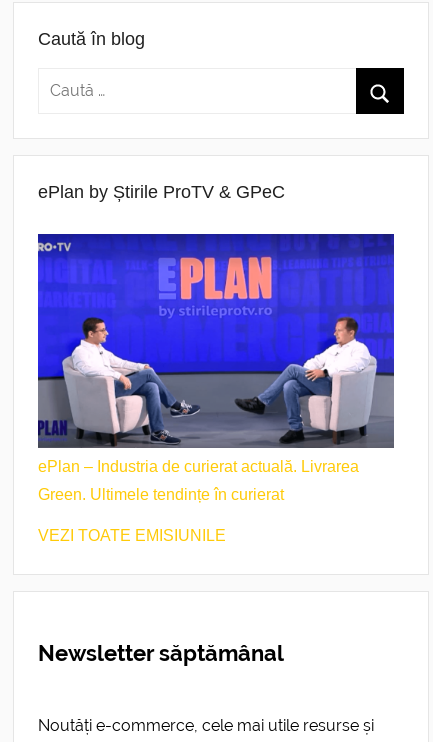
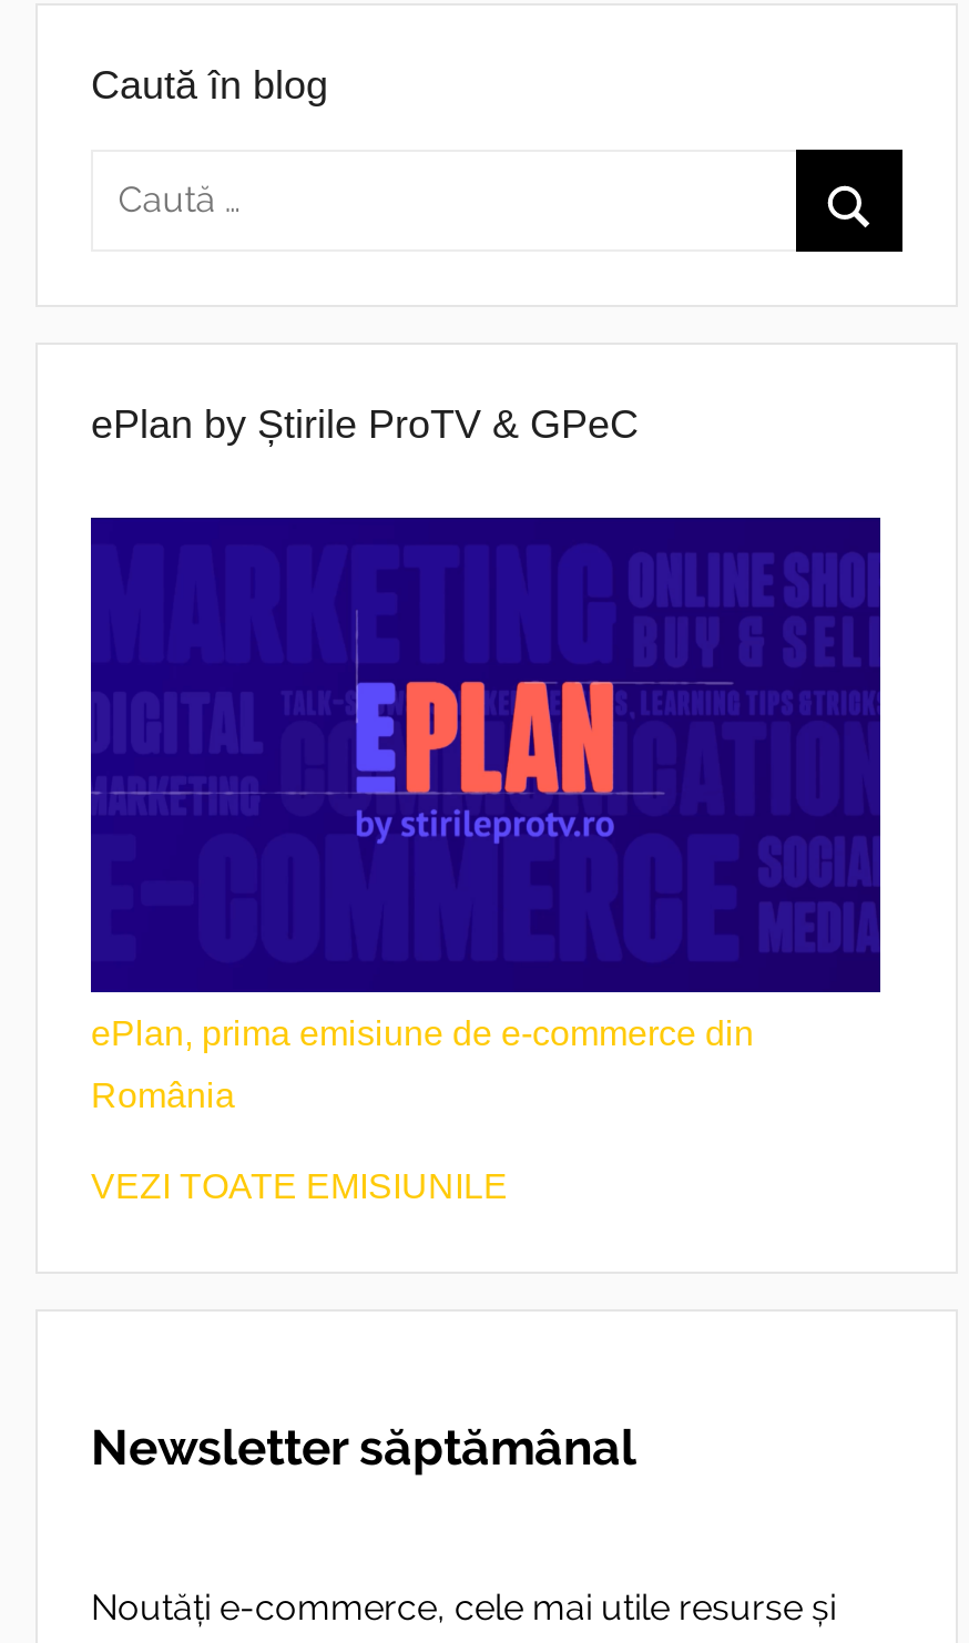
[37,234,395,475] [image] | ePlan – Industria de curierat actuală. Livrarea -> [89,517,883,1051] [image] | ePlan, prima emisiune de e-commerce din
[38,486,284,503] Green. Ultimele tendințe în curierat -> [91,1075,235,1113] România

